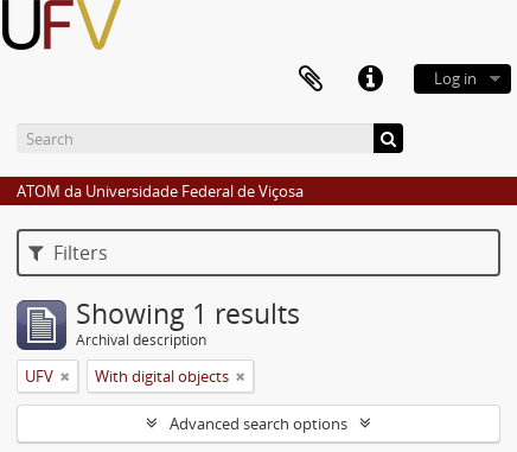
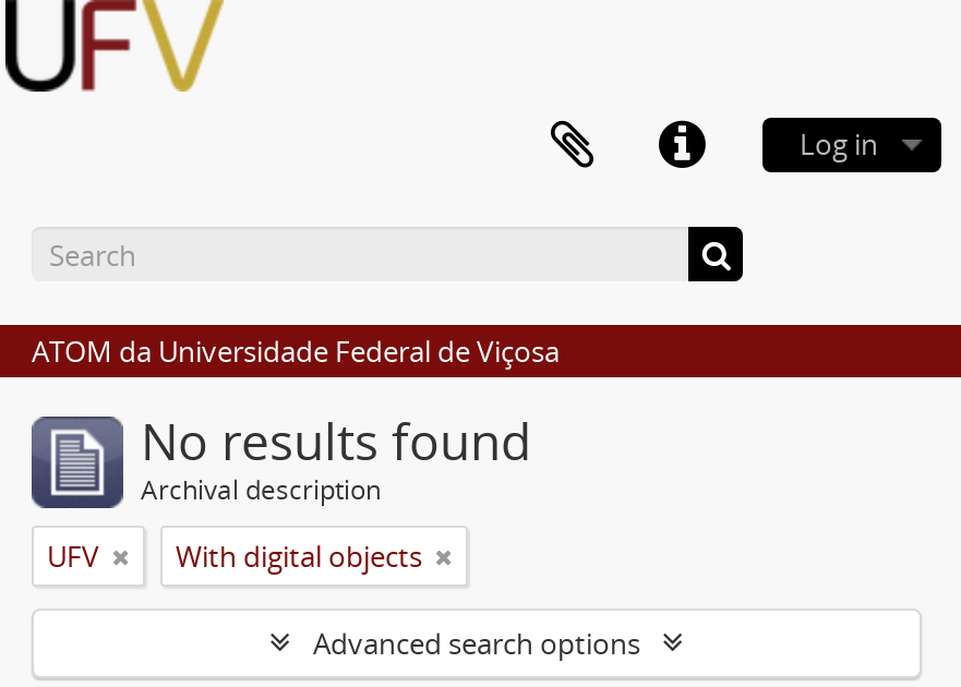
[49,240,300,332] Filters | Showing 1 results -> [141,408,531,475] No results found

